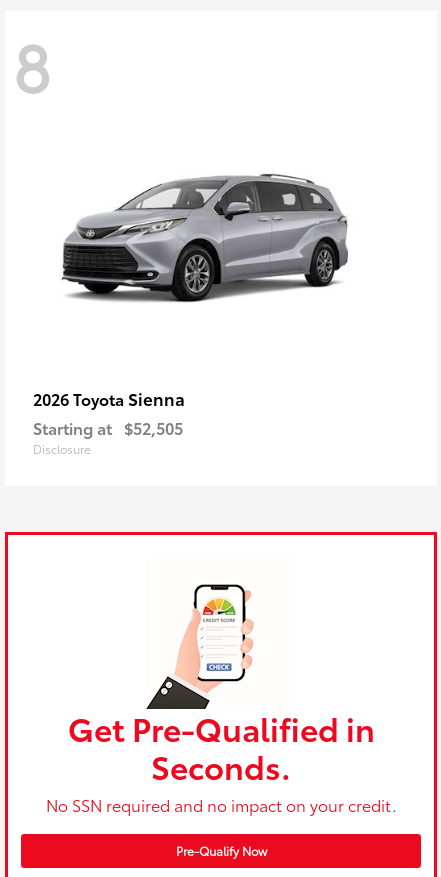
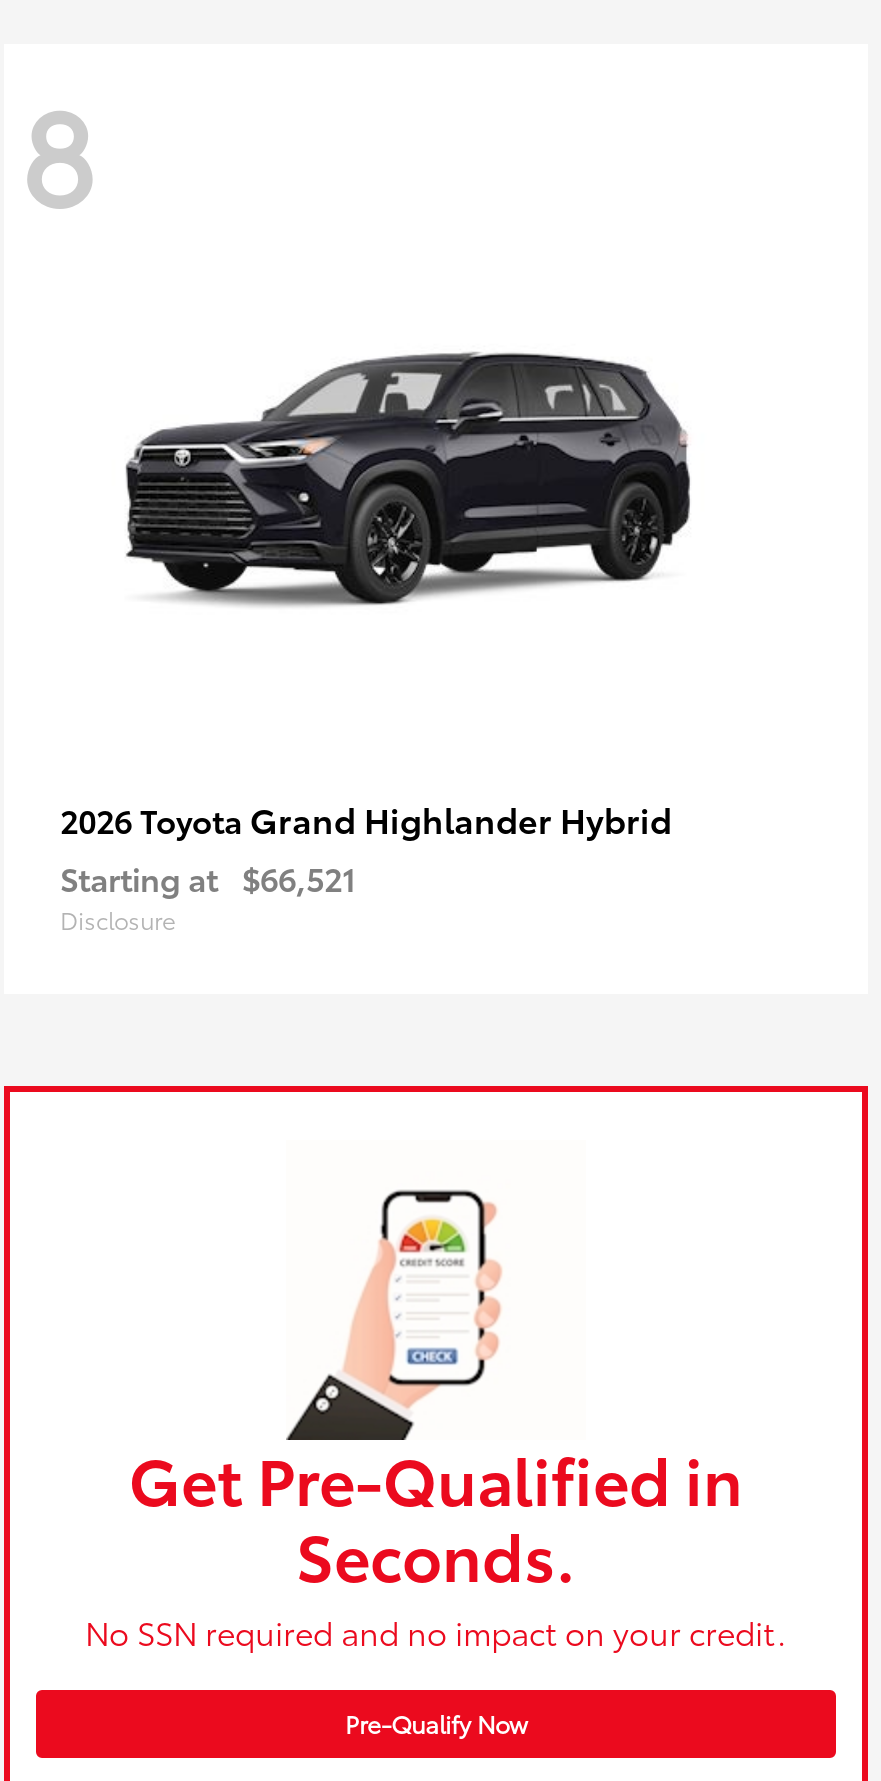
[61,166,349,303] [image] -> [118,352,692,626] [image]
[33,386,185,439] 2026 Toyota Sienna | Starting at $52,505 -> [60,794,672,900] 2026 Toyota Grand Highlander Hybrid | Starting at $66,521

